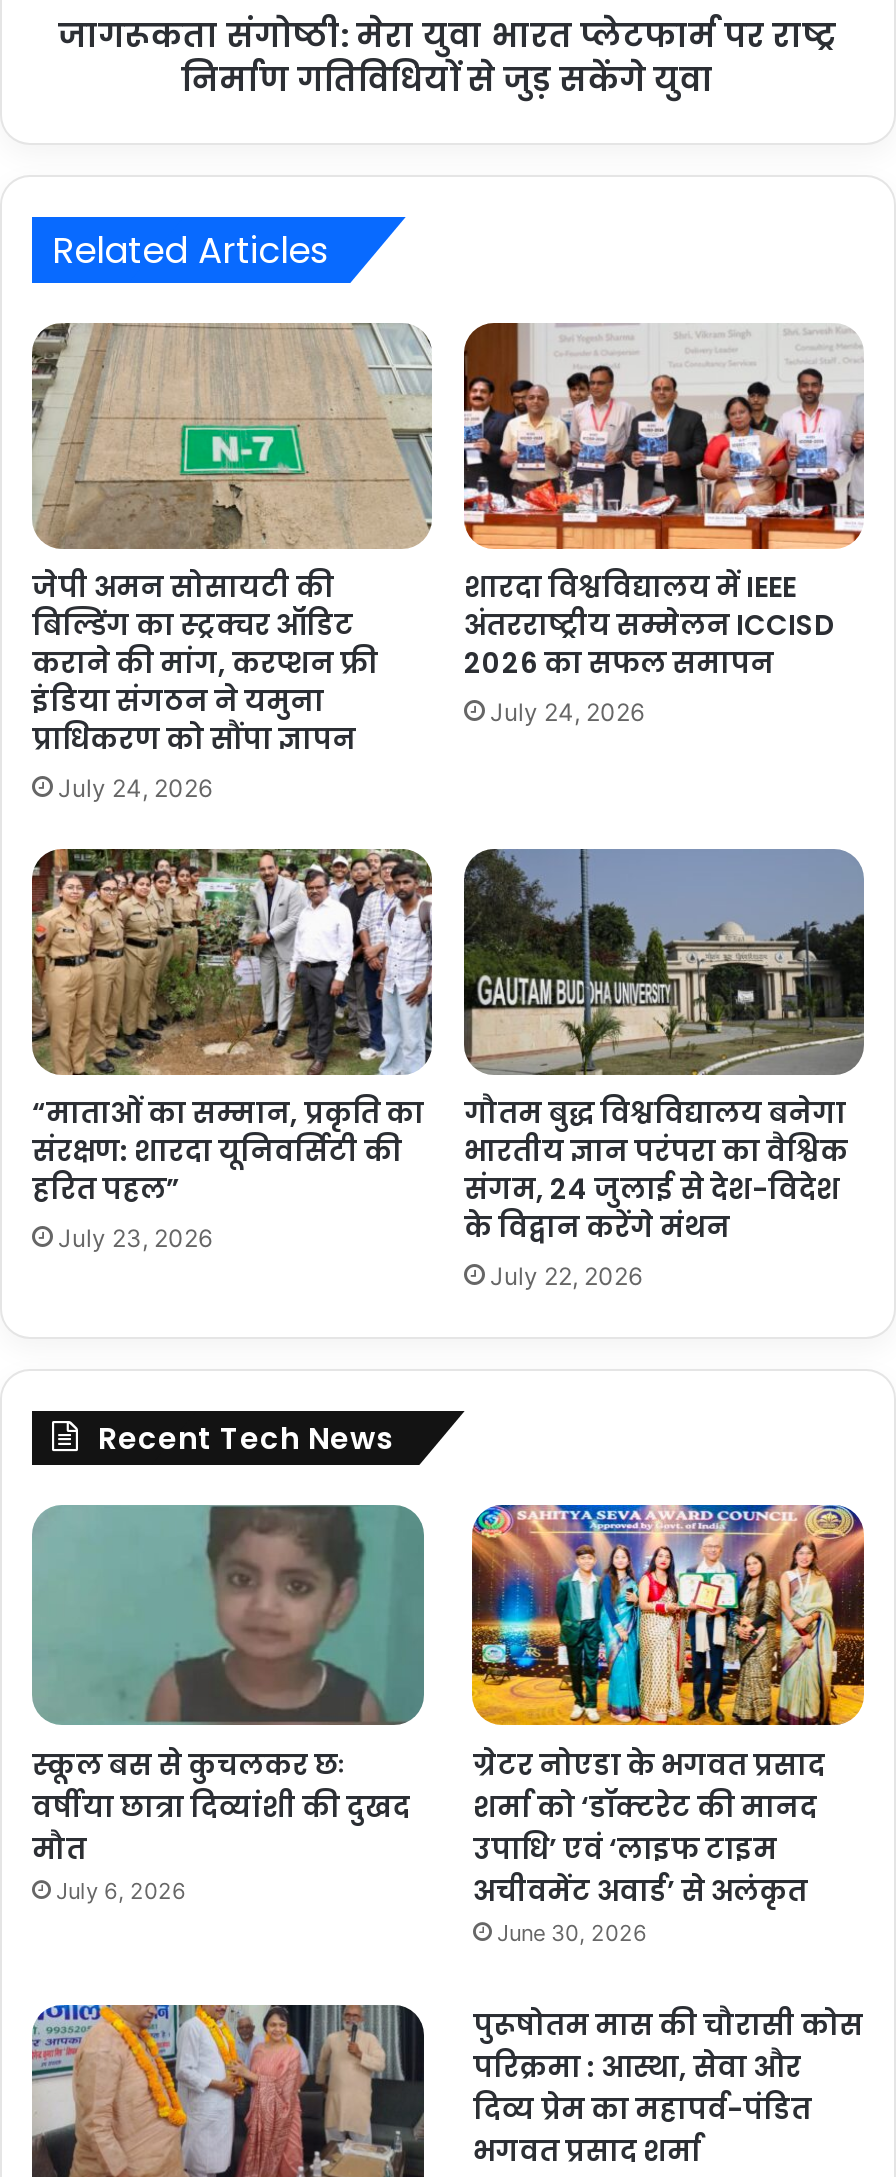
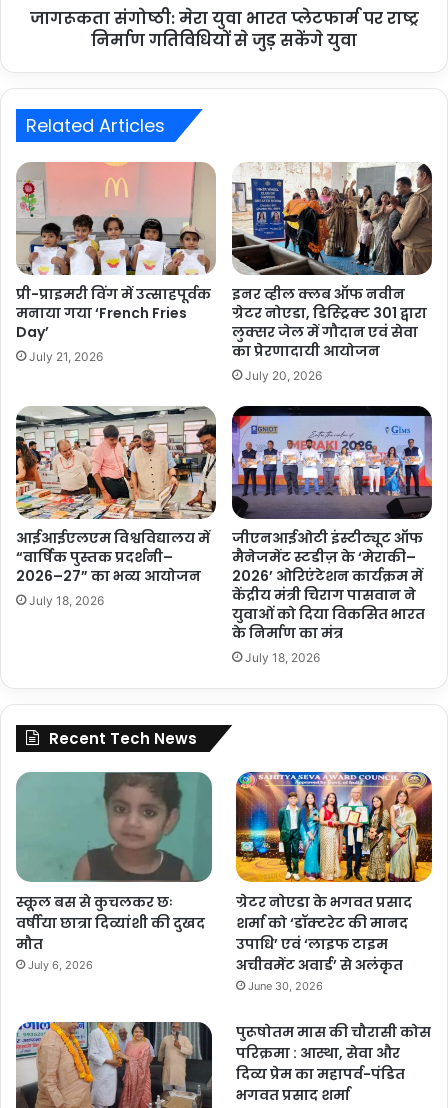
[32,321,432,804] [image] | जेपी अमन सोसायटी की | बिल्डिंग का स्ट्रक्चर ऑडिट | कराने की मांग, करप्शन फ्री | इंडिया संगठन ने यमुना | प्राधिकरण को सौंपा ज्ञापन | July 24, 2026 -> [16,162,215,364] [image] | प्री-प्राइमरी विंग में उत्साहपूर्वक | मनाया गया ‘French Fries | Day’ | July 21, 2026
[462,321,864,728] [image] | शारदा विश्वविद्यालय में IEEE | अंतरराष्ट्रीय सम्मेलन ICCISD | 2026 का सफल समापन | July 24, 2026 -> [232,162,433,383] [image] | इनर व्हील क्लब ऑफ नवीन | ग्रेटर नोएडा, डिस्ट्रिक्ट 301 द्वारा | लुक्सर जेल में गौदान एवं सेवा | का प्रेरणादायी आयोजन | July 20, 2026
[30,811,432,1003] [image] -> [15,405,217,521] [image]
[462,811,864,1003] [image] -> [231,405,433,521] [image]
[32,1093,424,1253] “माताओं का सम्मान, प्रकृति का | संरक्षण: शारदा यूनिवर्सिटी की | हरित पहल” | July 23, 2026 -> [16,528,210,608] आईआईएलएम विश्वविद्यालय में | “वार्षिक पुस्तक प्रदर्शनी– | 2026–27” का भव्य आयोजन | July 18, 2026
[464,1093,848,1291] गौतम बुद्ध विश्वविद्यालय बनेगा | भारतीय ज्ञान परंपरा का वैश्विक | संगम, 24 जुलाई से देश-विदेश | के विद्वान करेंगे मंथन | July 22, 2026 -> [232,528,425,665] जीएनआईओटी इंस्टीट्यूट ऑफ | मैनेजमेंट स्टडीज़ के ‘मेराकी– | 2026’ ओरिएंटेशन कार्यक्रम में | केंद्रीय मंत्री चिराग पासवान ने | युवाओं को दिया विकसित भारत | के निर्माण का मंत्र | July 18, 2026

